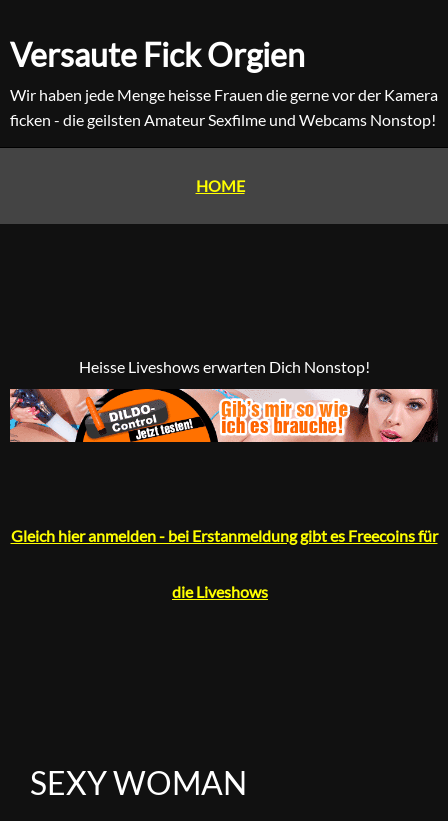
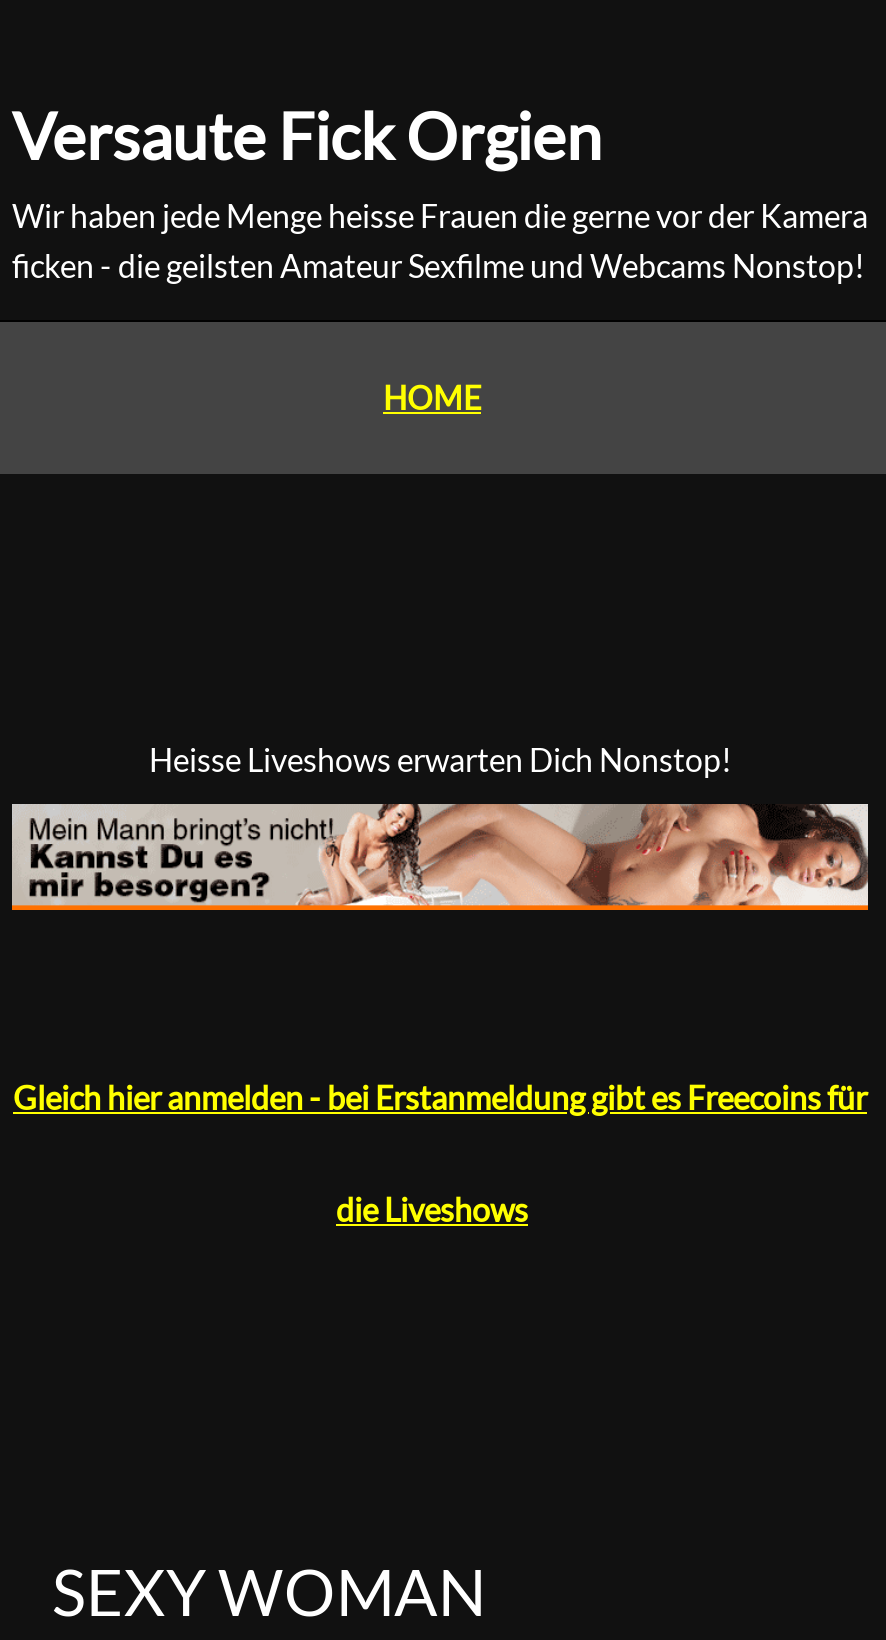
[9,388,438,443] [image] -> [10,802,870,912] [image]

